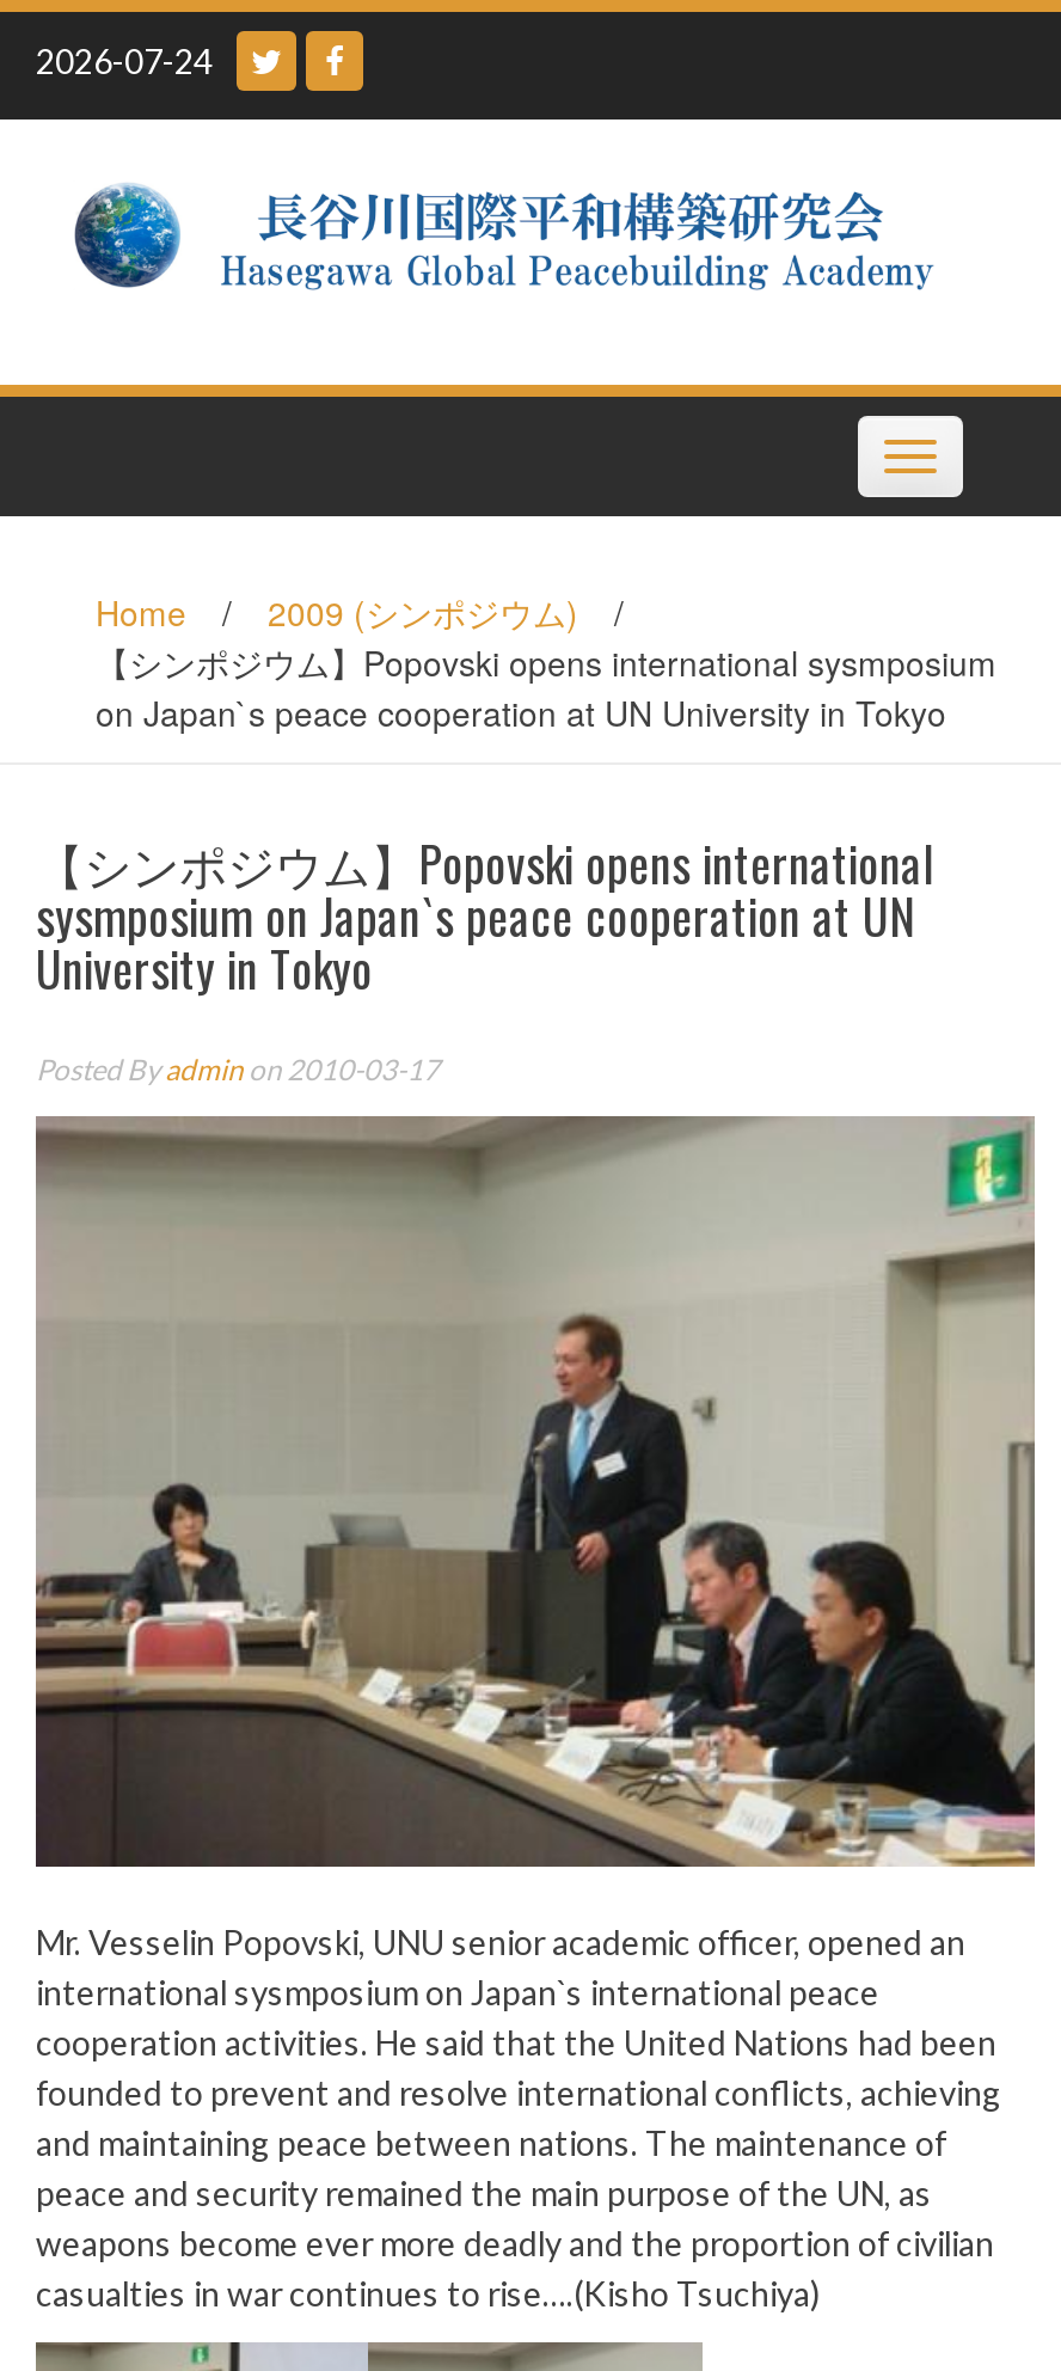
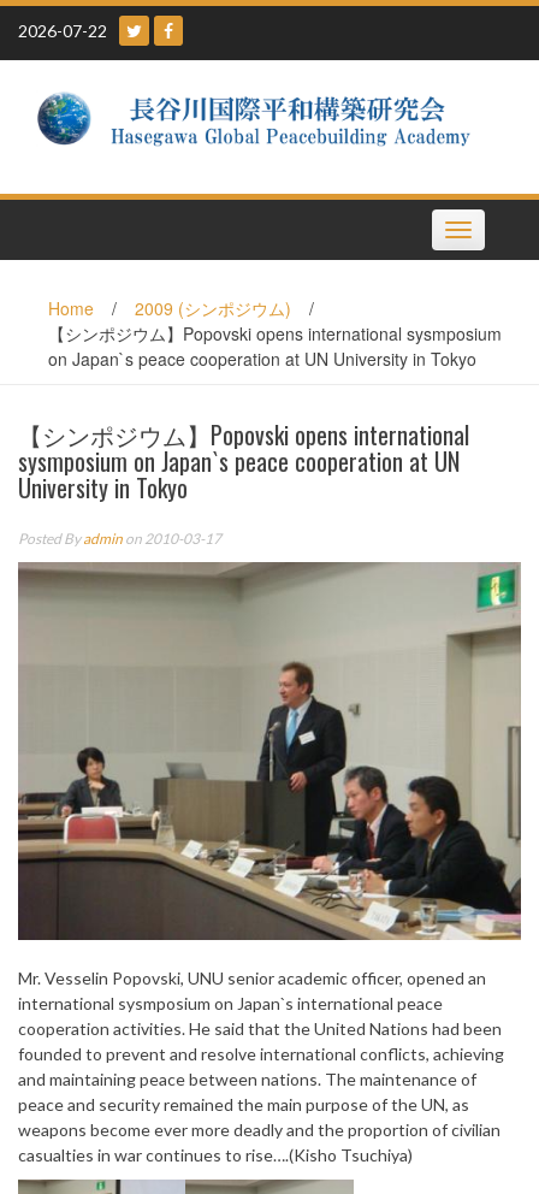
[36,41,213,81] 2026-07-24 -> [18,20,107,41] 2026-07-22

